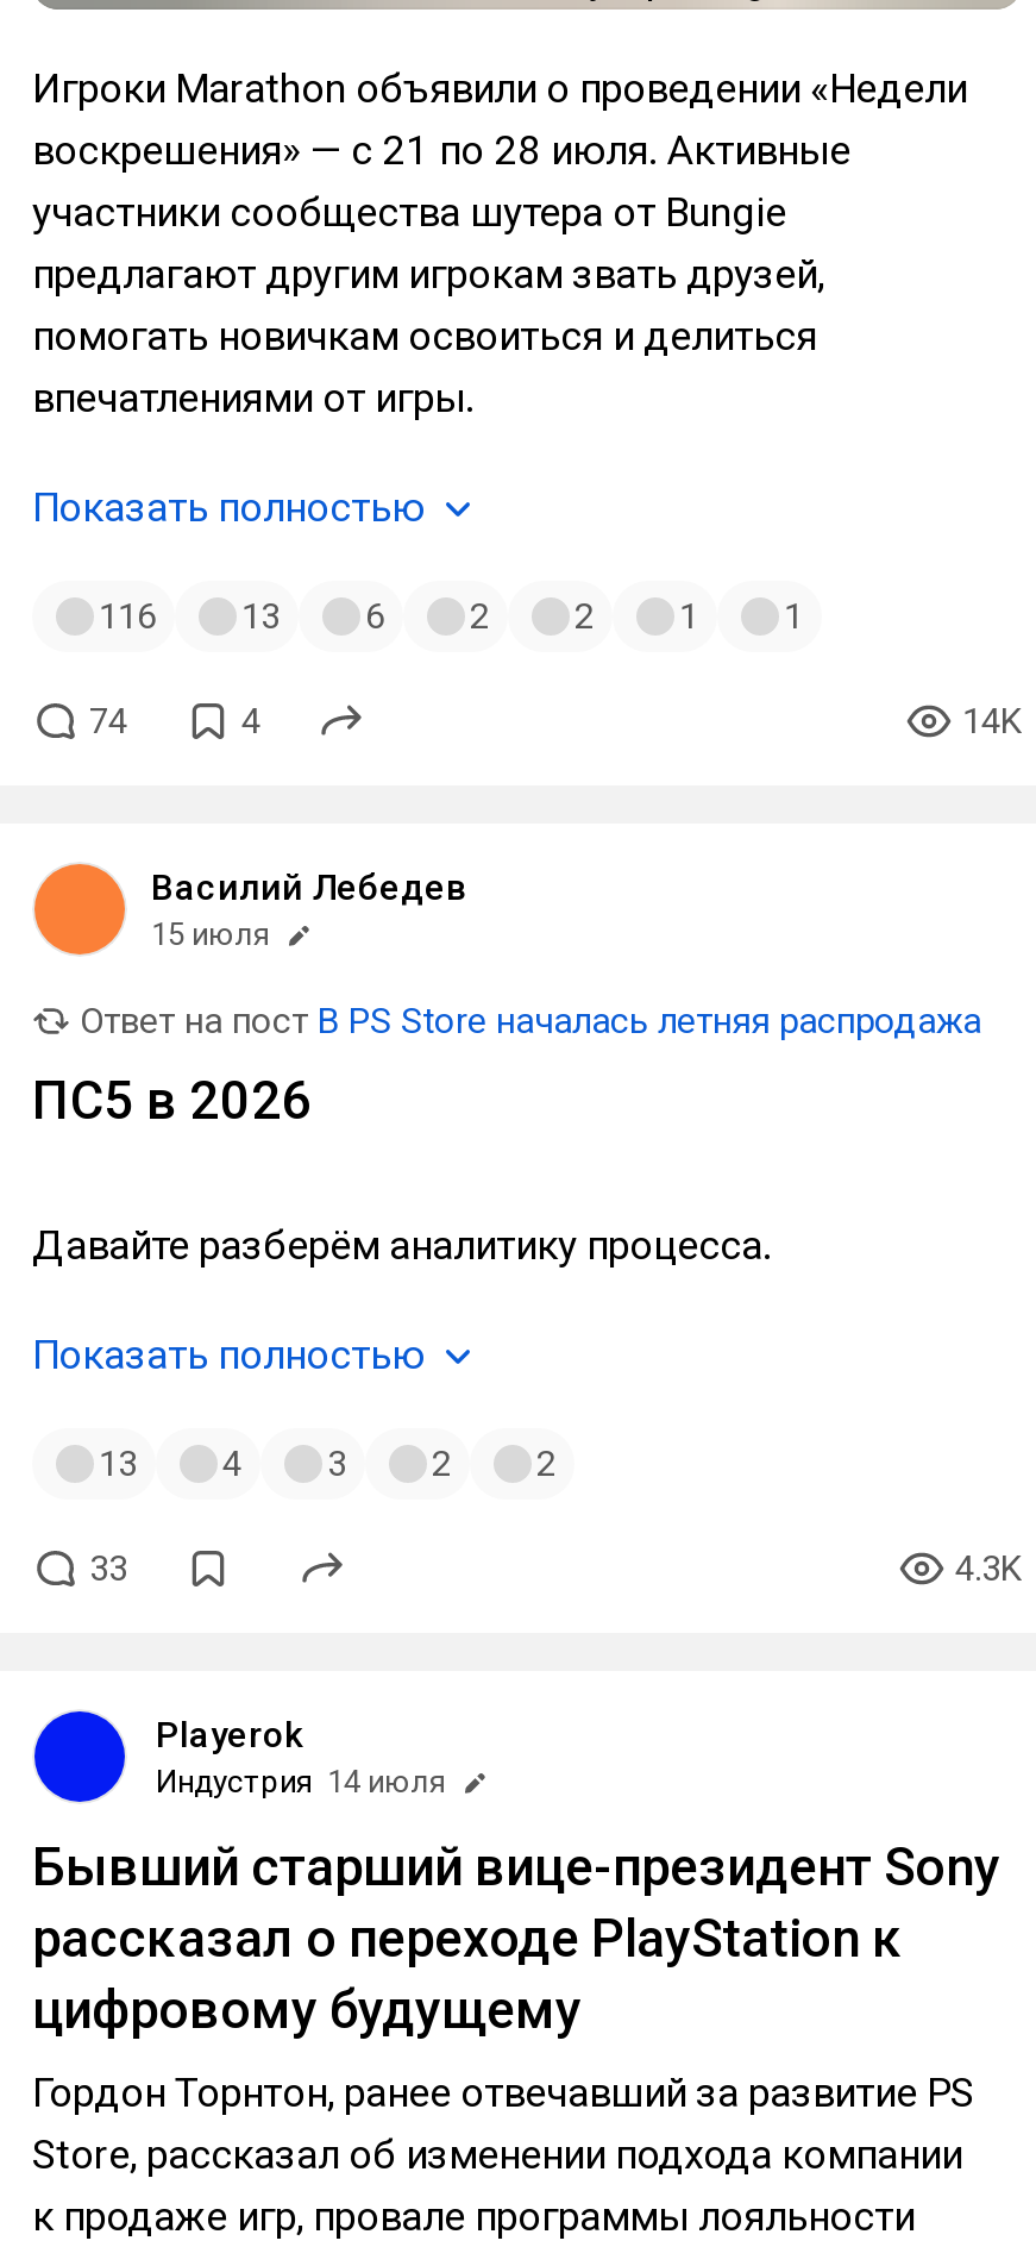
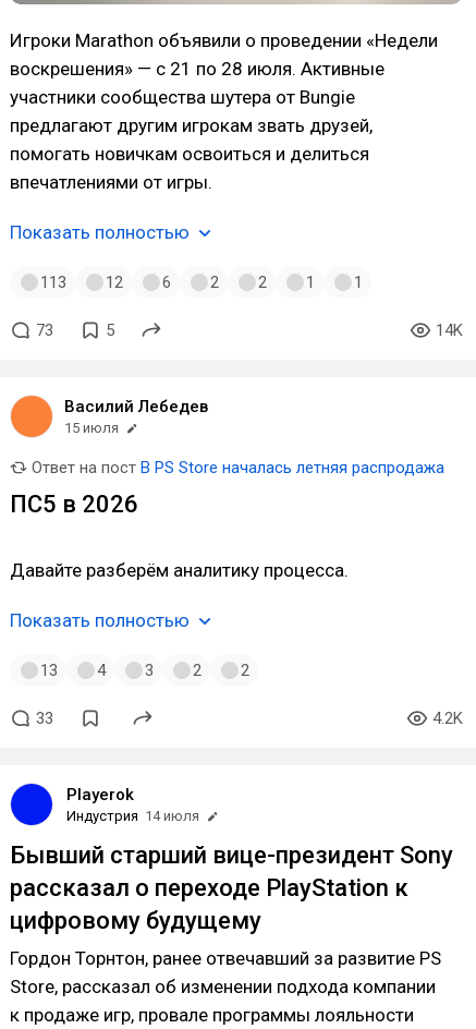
[99,595,156,638] 116 -> [40,273,66,292] 113
[241,595,280,638] 13 -> [106,273,123,292] 12
[89,700,127,743] 74 -> [36,320,53,340] 73
[241,700,260,743] 4 -> [106,320,114,340] 5
[955,1547,1022,1590] 4.3K -> [432,709,463,728] 4.2K

